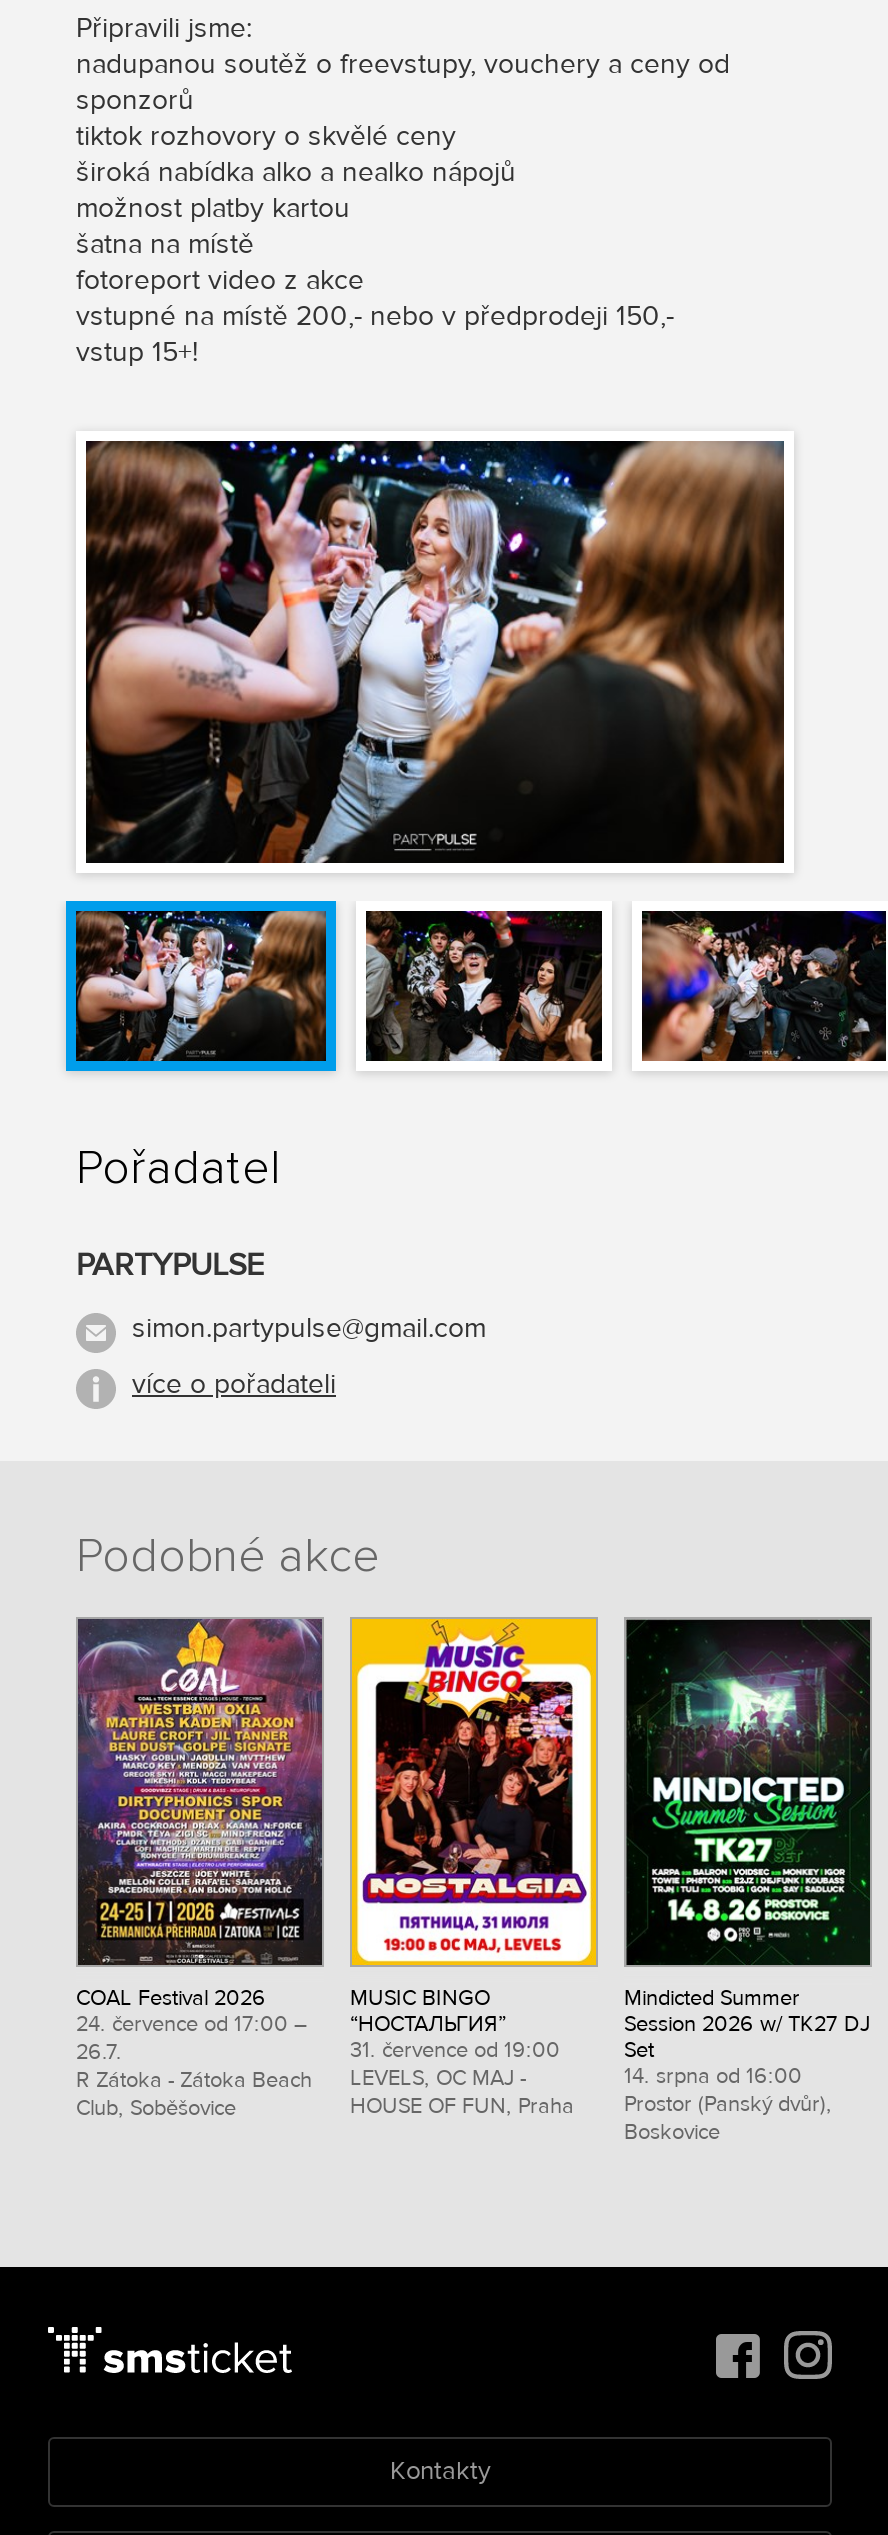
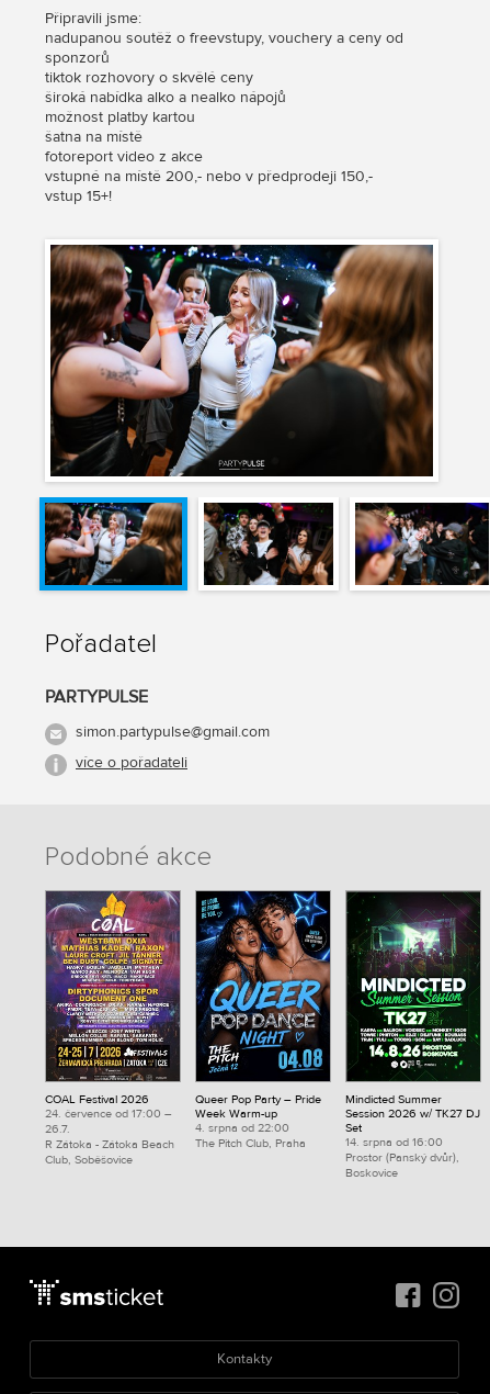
[350,1617,598,2118] [image] | MUSIC BINGO | “НОСТАЛЬГИЯ” | 31. července od 19:00 | LEVELS, OC MAJ - | HOUSE OF FUN, Praha -> [195,890,331,1150] [image] | Queer Pop Party – Pride | Week Warm-up | 4. srpna od 22:00 | The Pitch Club, Praha

